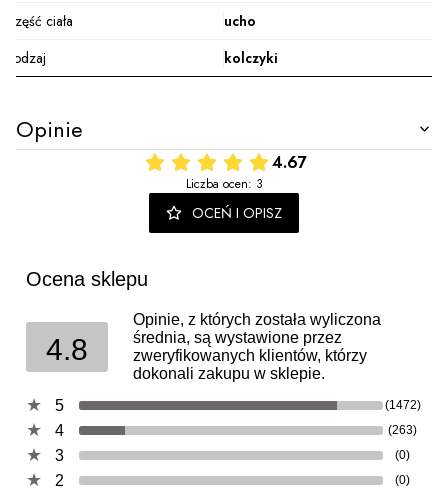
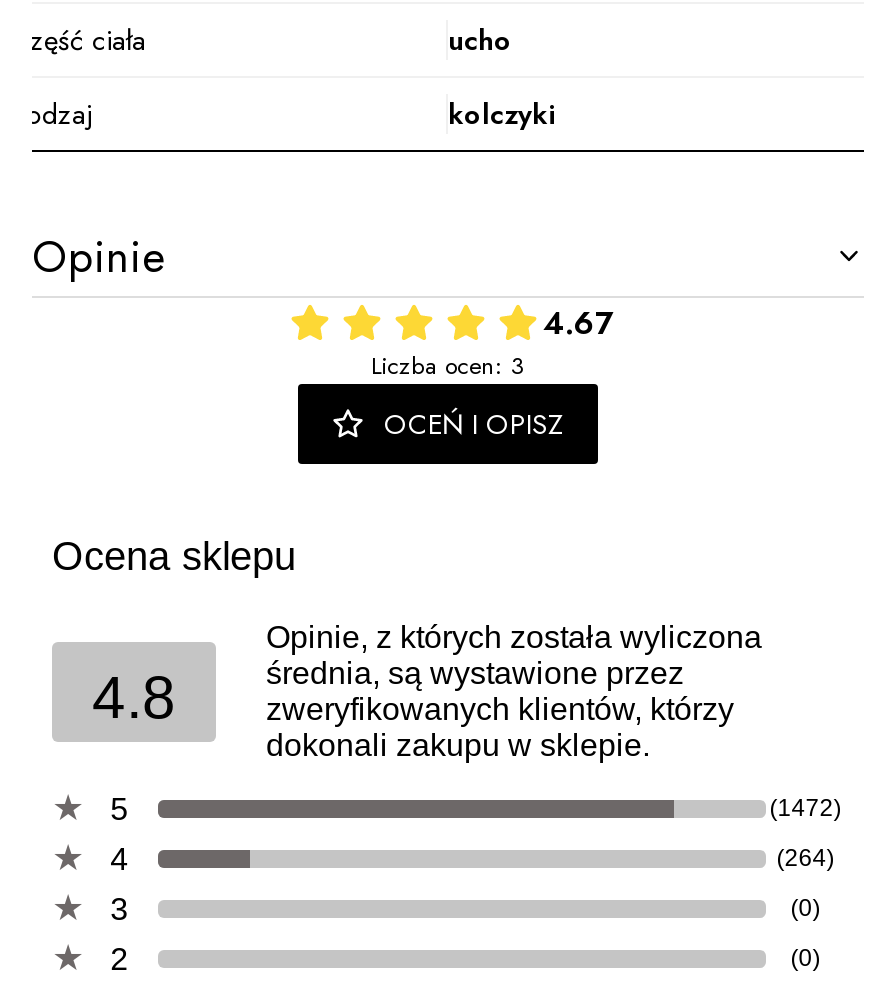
[388,423,417,437] (263) -> [776,845,834,873] (264)

